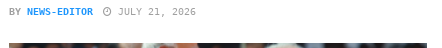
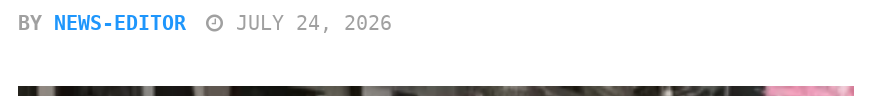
[9,6,196,17] BY NEWS-EDITOR JULY 21, 2026 -> [18,13,392,35] BY NEWS-EDITOR JULY 24, 2026

